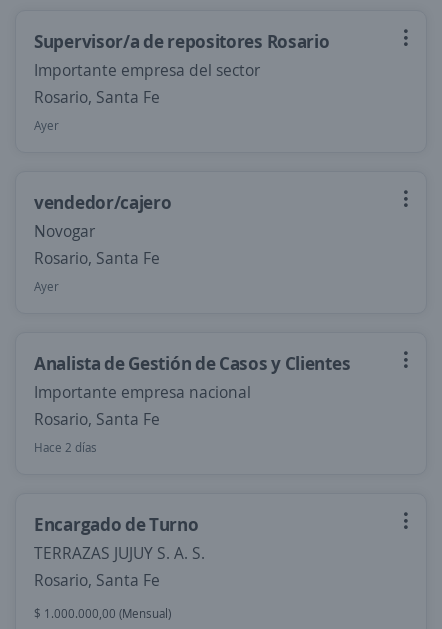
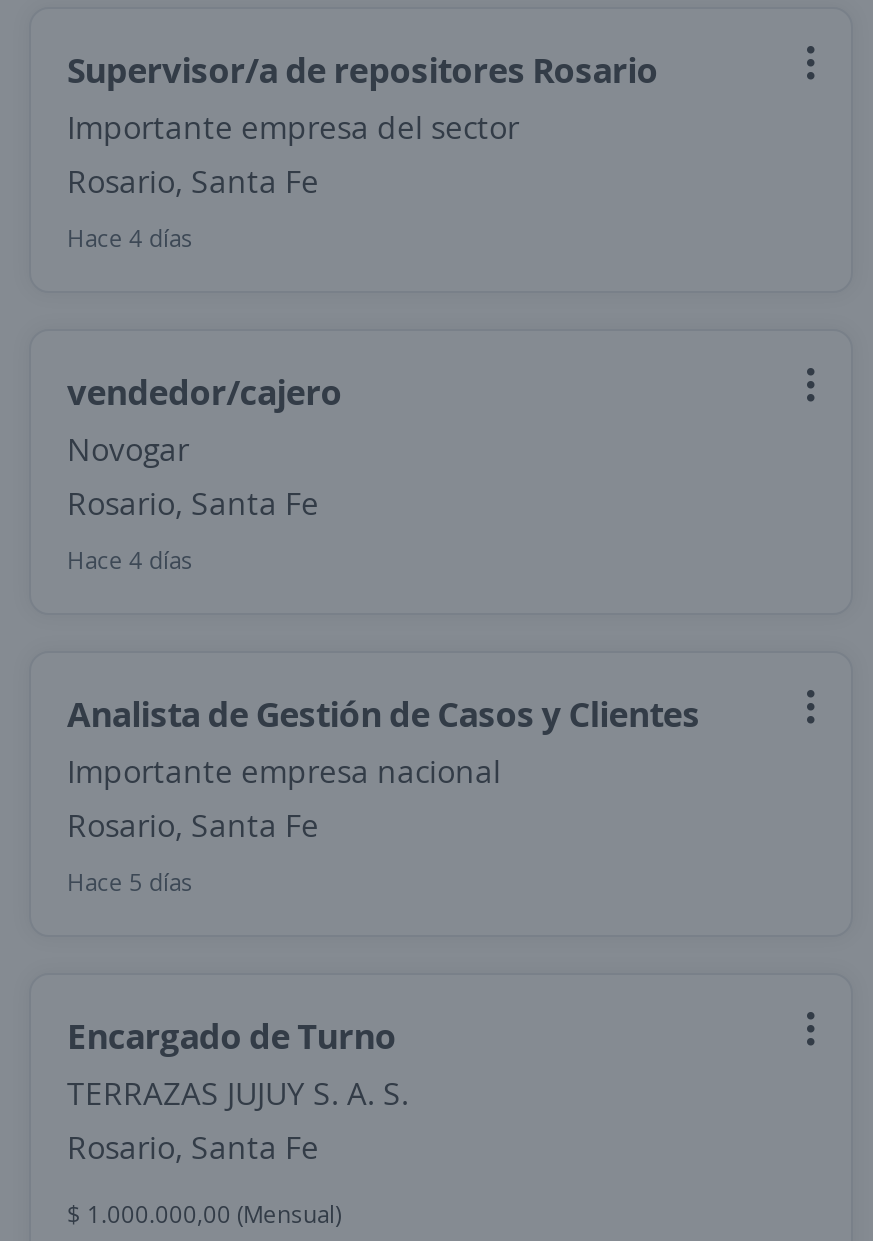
[34,117,59,134] Ayer -> [67,221,193,255] Hace 4 días
[34,278,59,295] Ayer -> [67,543,193,577] Hace 4 días
[34,439,97,456] Hace 2 días -> [67,865,193,899] Hace 5 días

